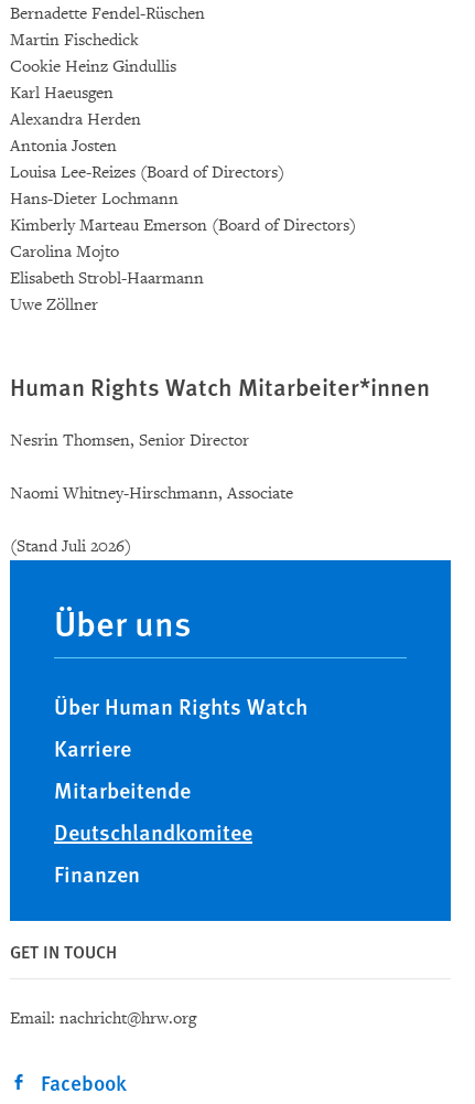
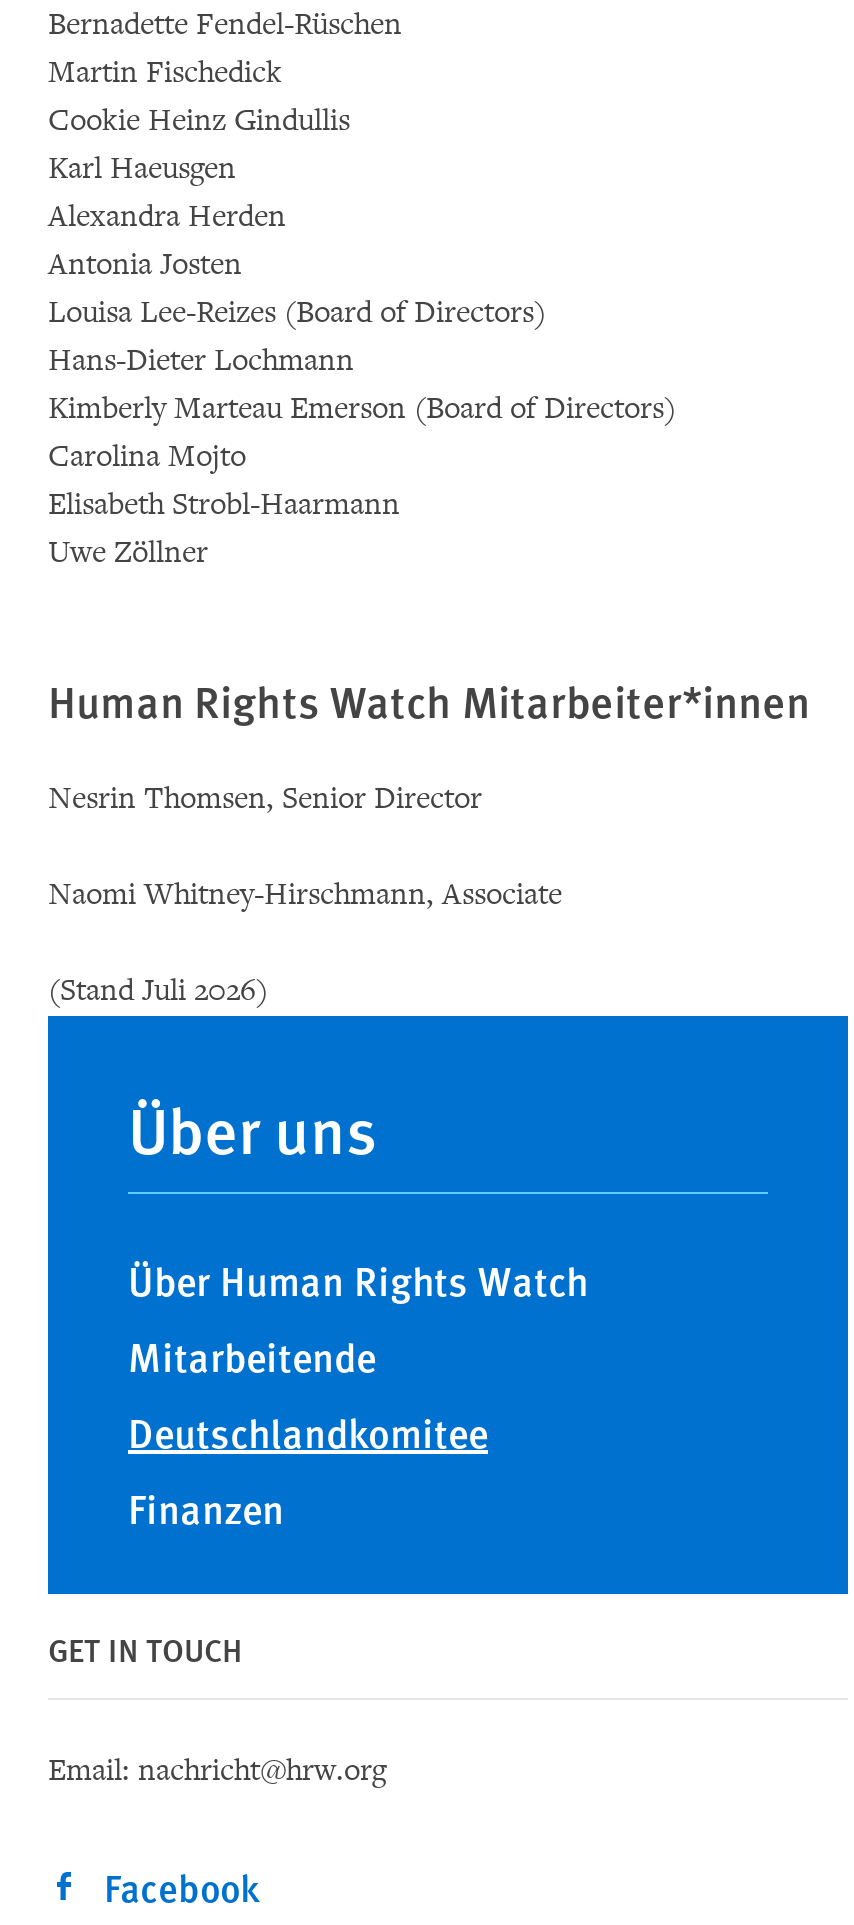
[54,732,131,763] Karriere -> none

